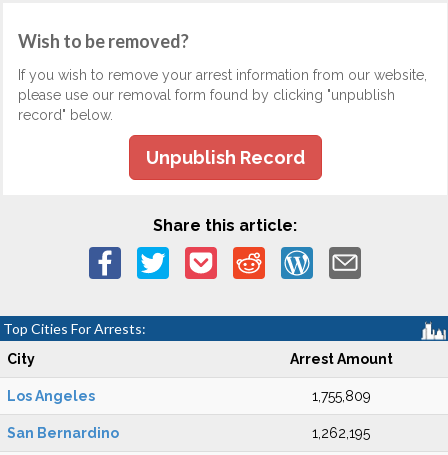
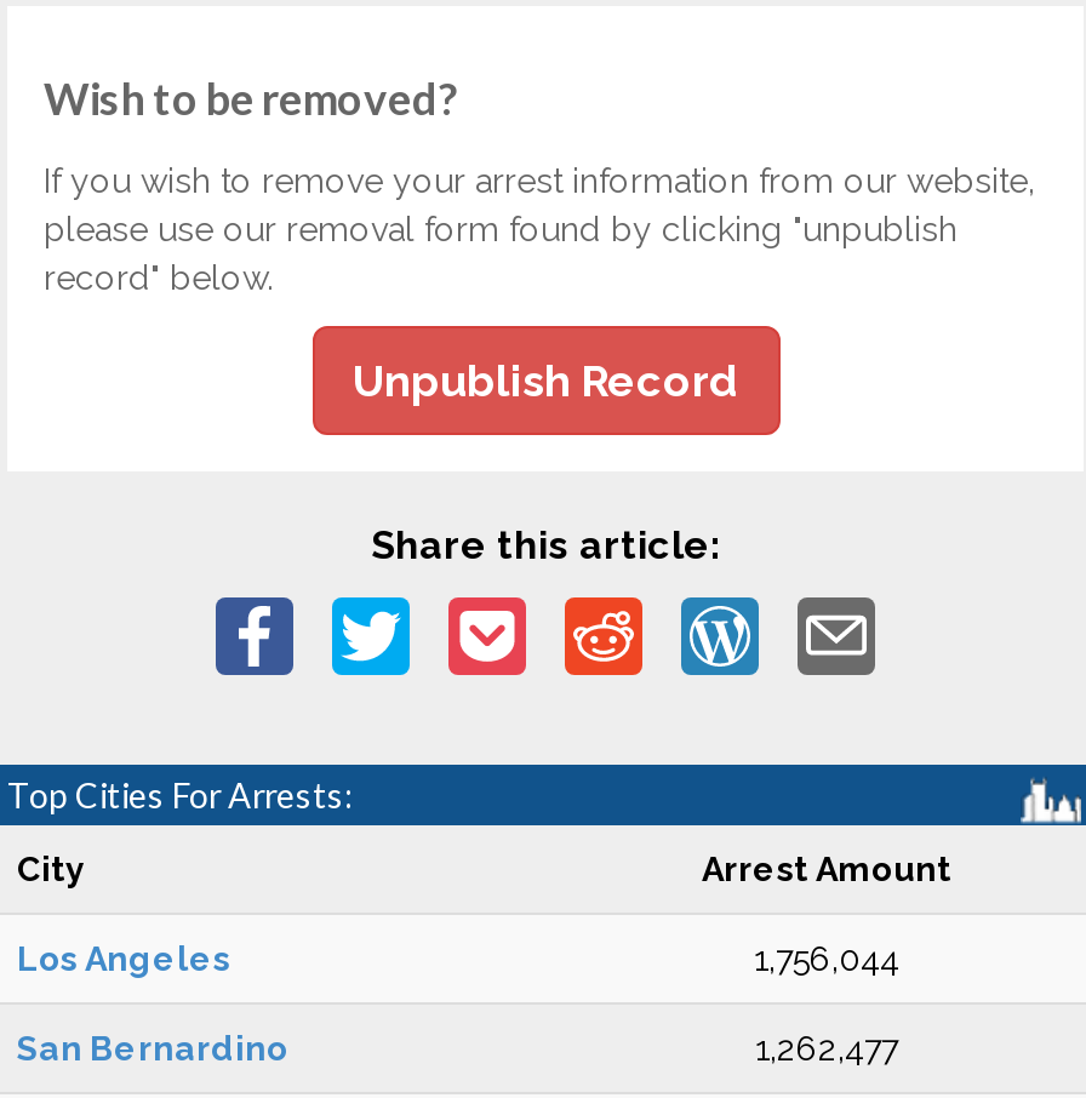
[311,388,370,404] 1,755,809 -> [754,939,899,978] 1,756,044
[312,425,370,441] 1,262,195 -> [755,1029,898,1068] 1,262,477

